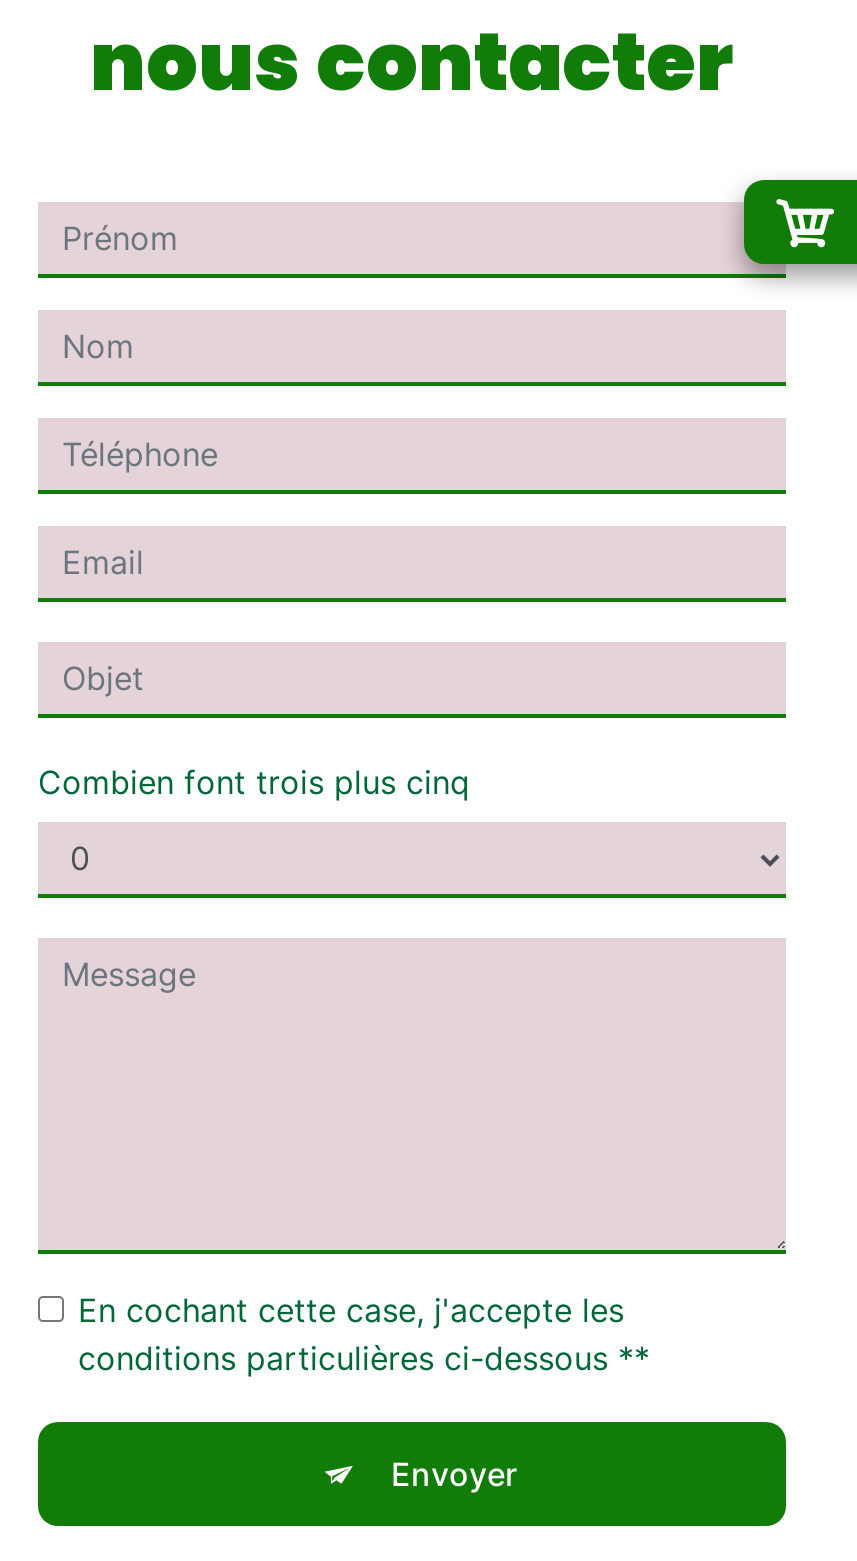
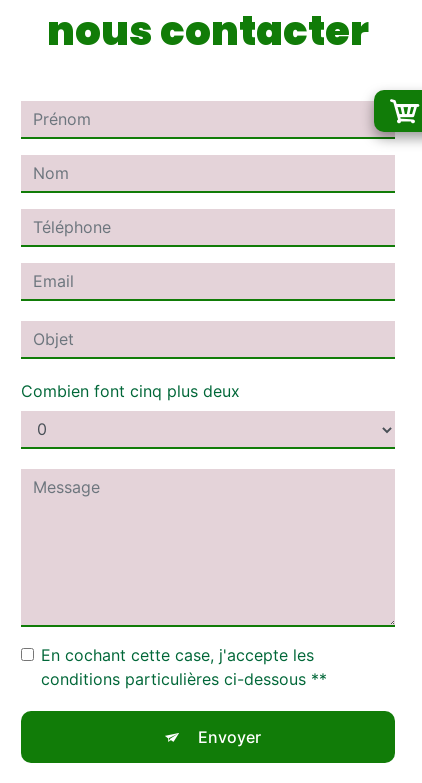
[38,761,470,801] Combien font trois plus cinq -> [21,381,240,401] Combien font cinq plus deux

